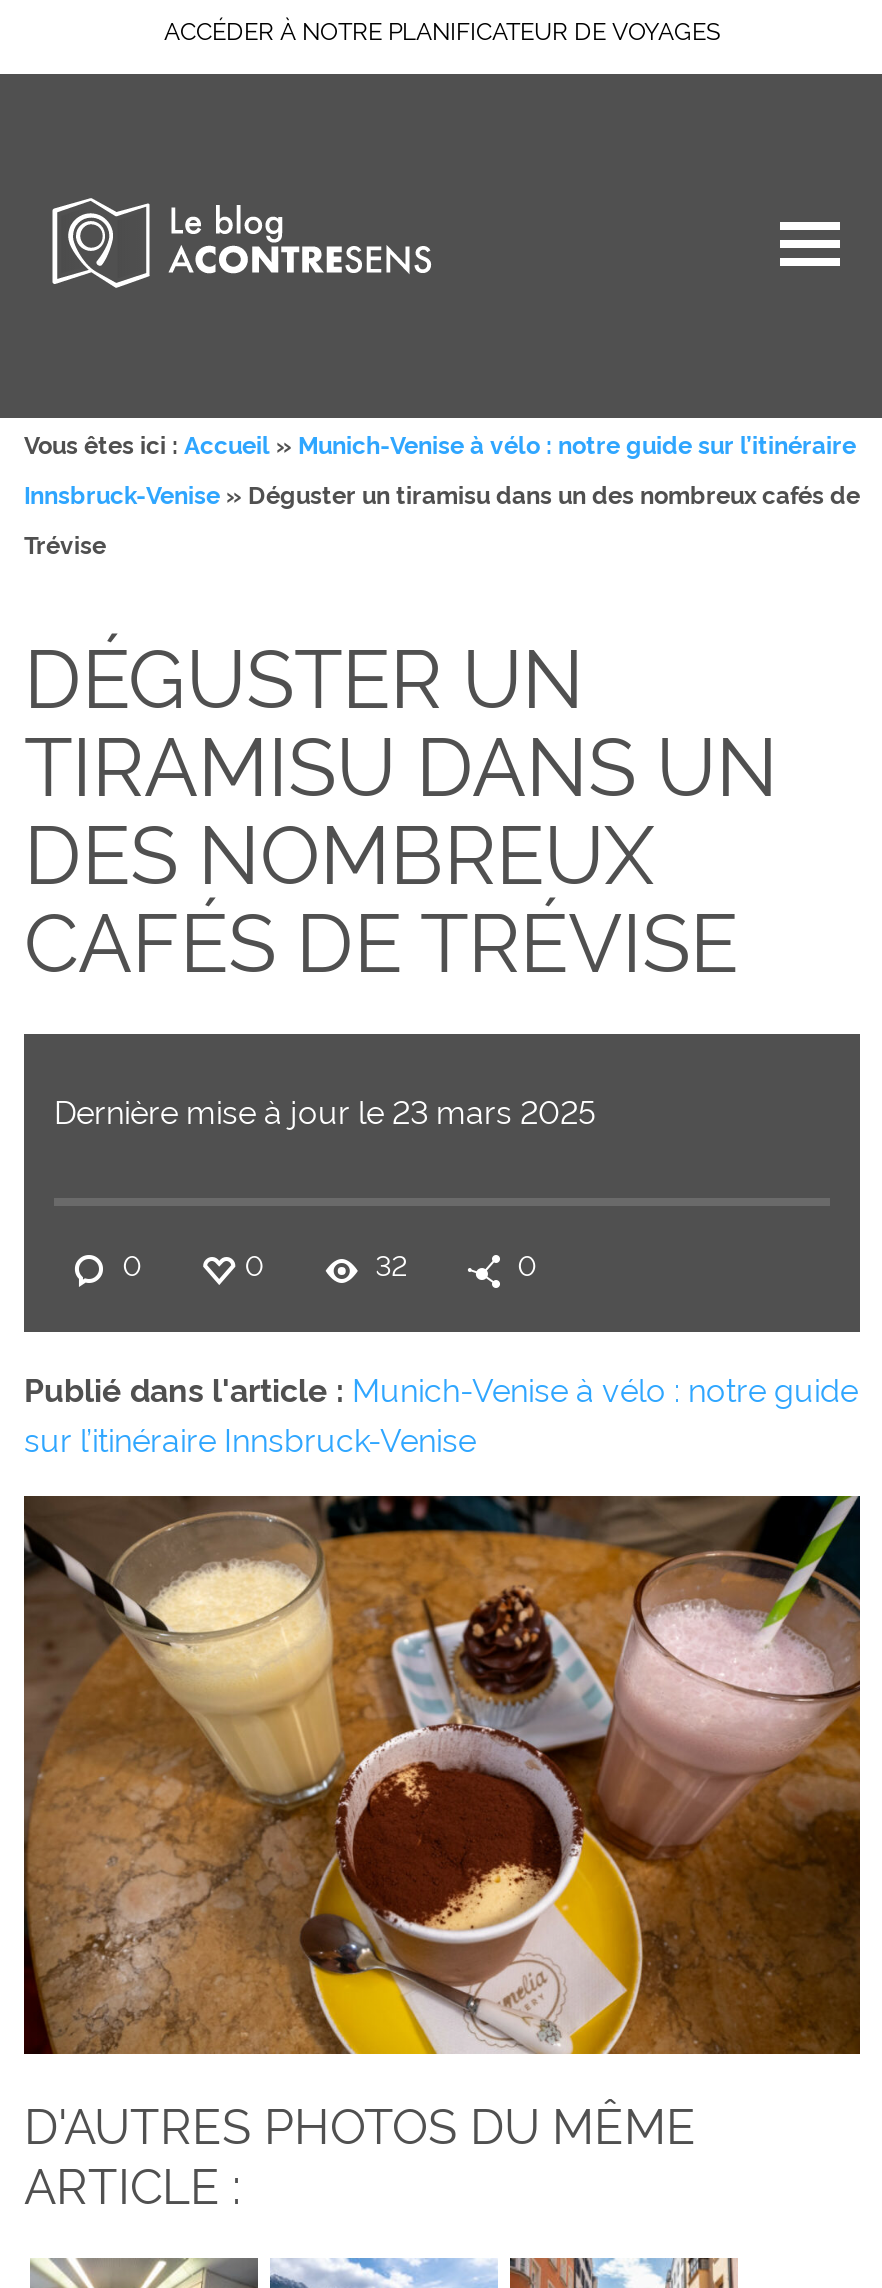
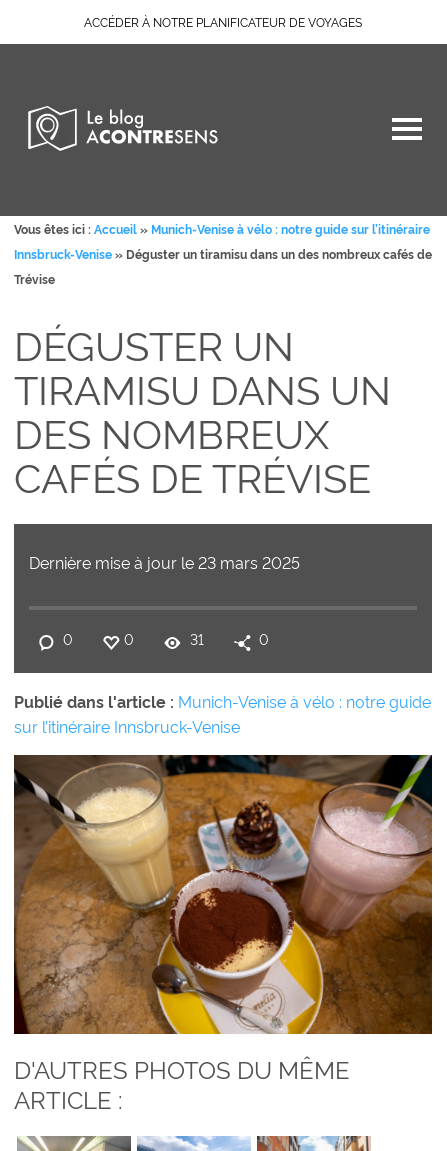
[375,1244,407,1282] 32 -> [190,629,204,648] 31

